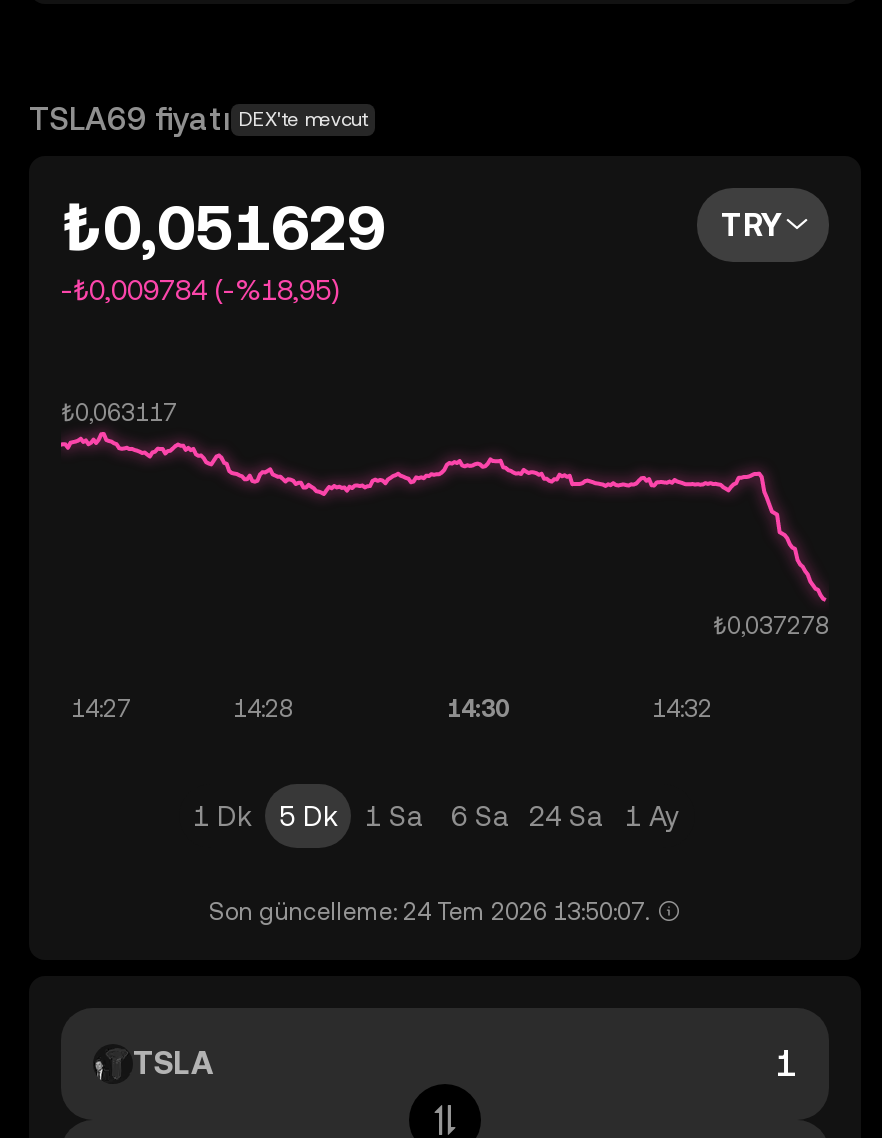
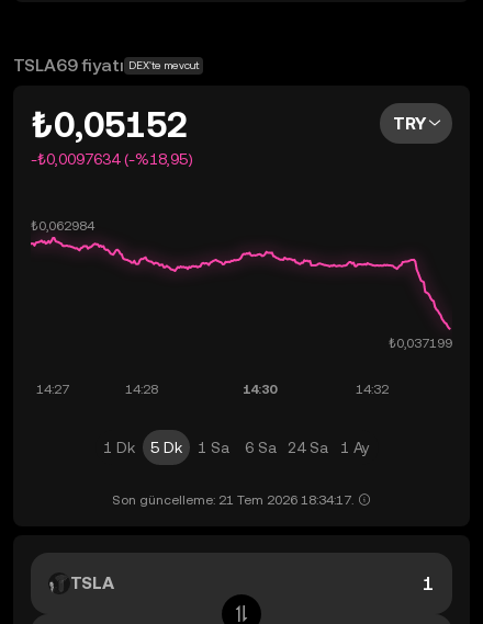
[61,190,385,264] ₺0,051629 -> [31,104,188,145] ₺0,05152
[61,274,341,306] -₺0,009784 (-%18,95) -> [31,150,193,168] -₺0,0097634 (-%18,95)
[209,898,649,926] Son güncelleme: 24 Tem 2026 13:50:07. -> [112,492,353,508] Son güncelleme: 21 Tem 2026 18:34:17.

